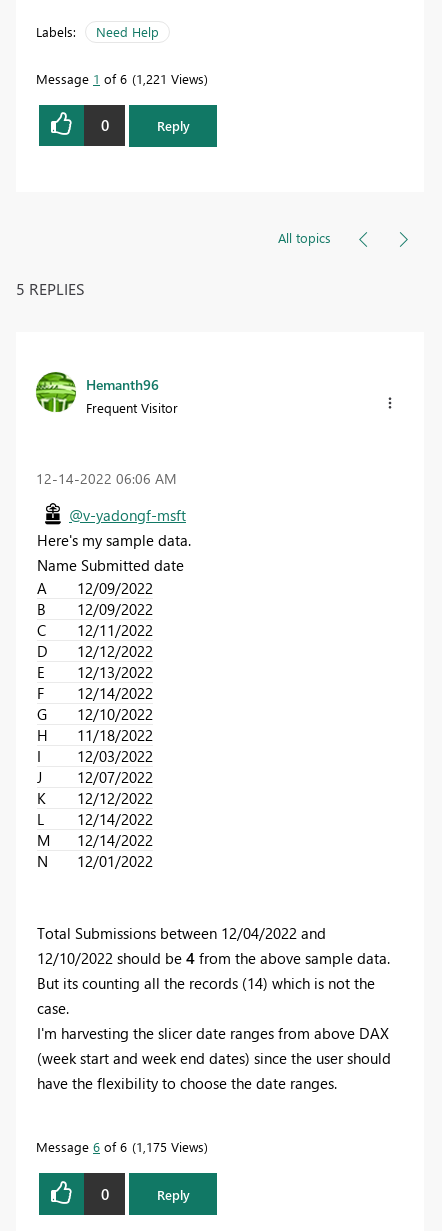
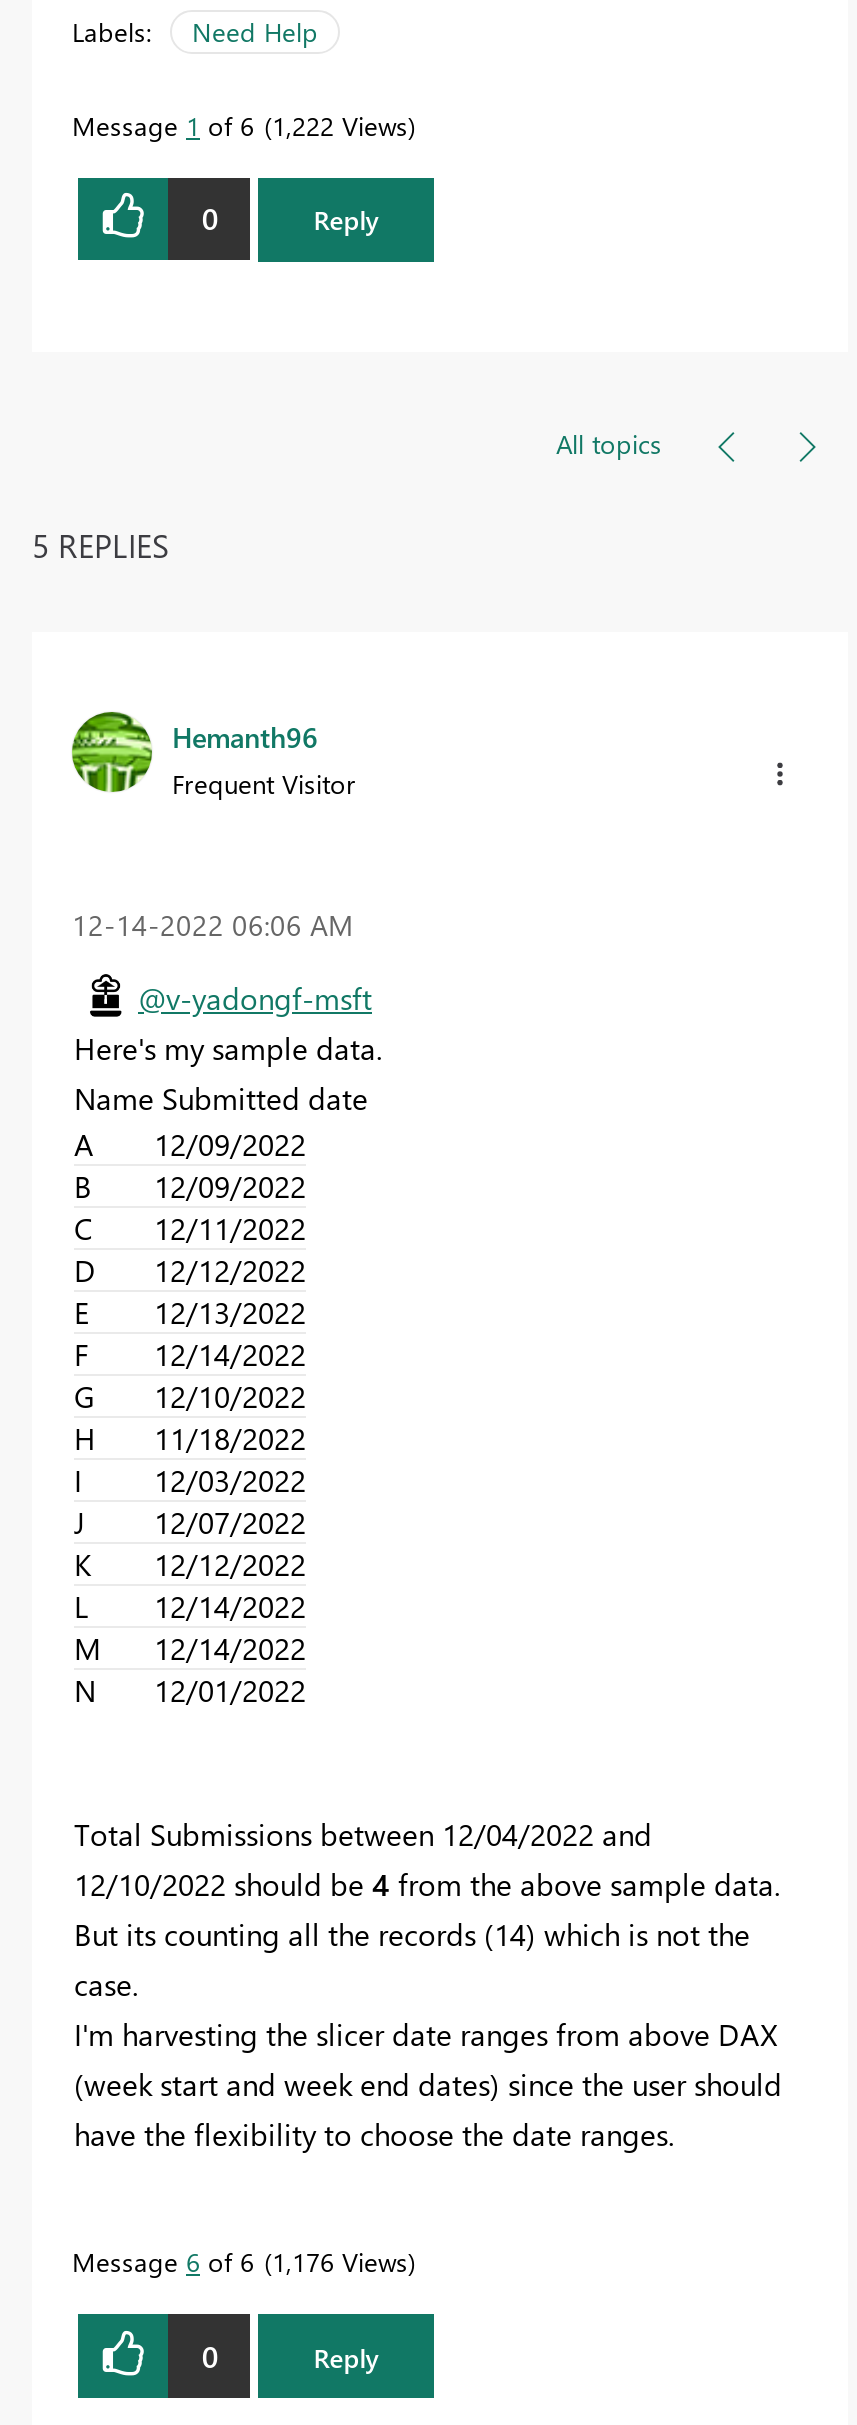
[36,70,204,87] Message 1 of 6 1,221 Views -> [72,107,408,141] Message 1 of 6 1,222 Views
[36,1138,204,1155] Message 6 of 6 1,175 Views -> [72,2244,408,2278] Message 6 of 6 1,176 Views

